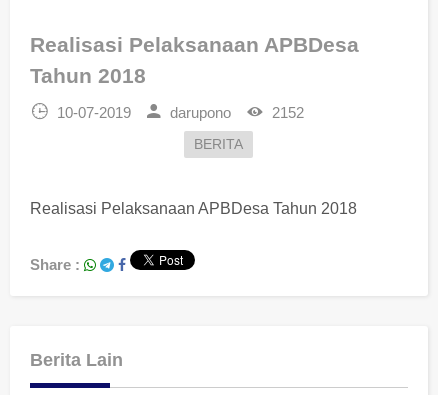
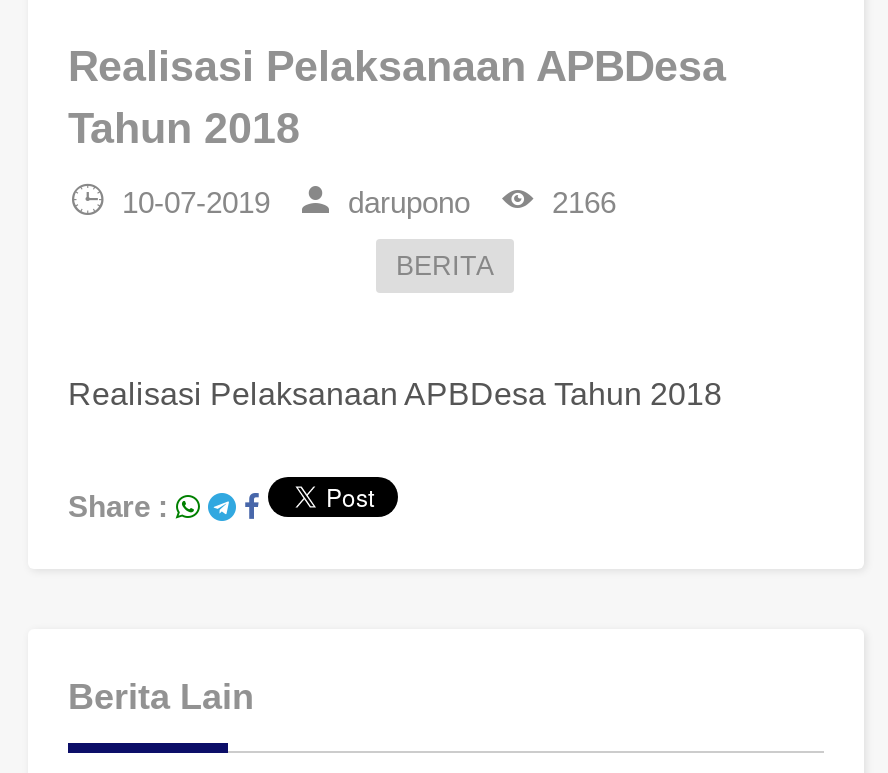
[268,104,304,121] 2152 -> [544,186,616,220] 2166

